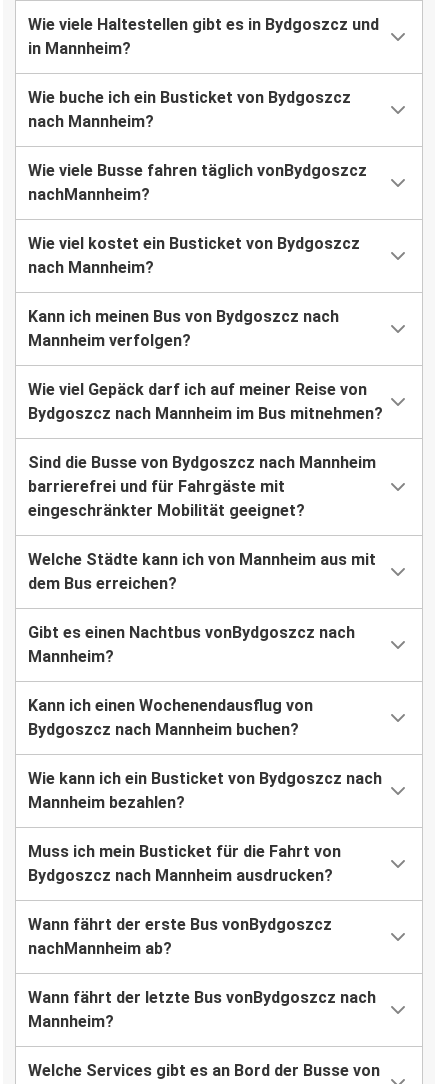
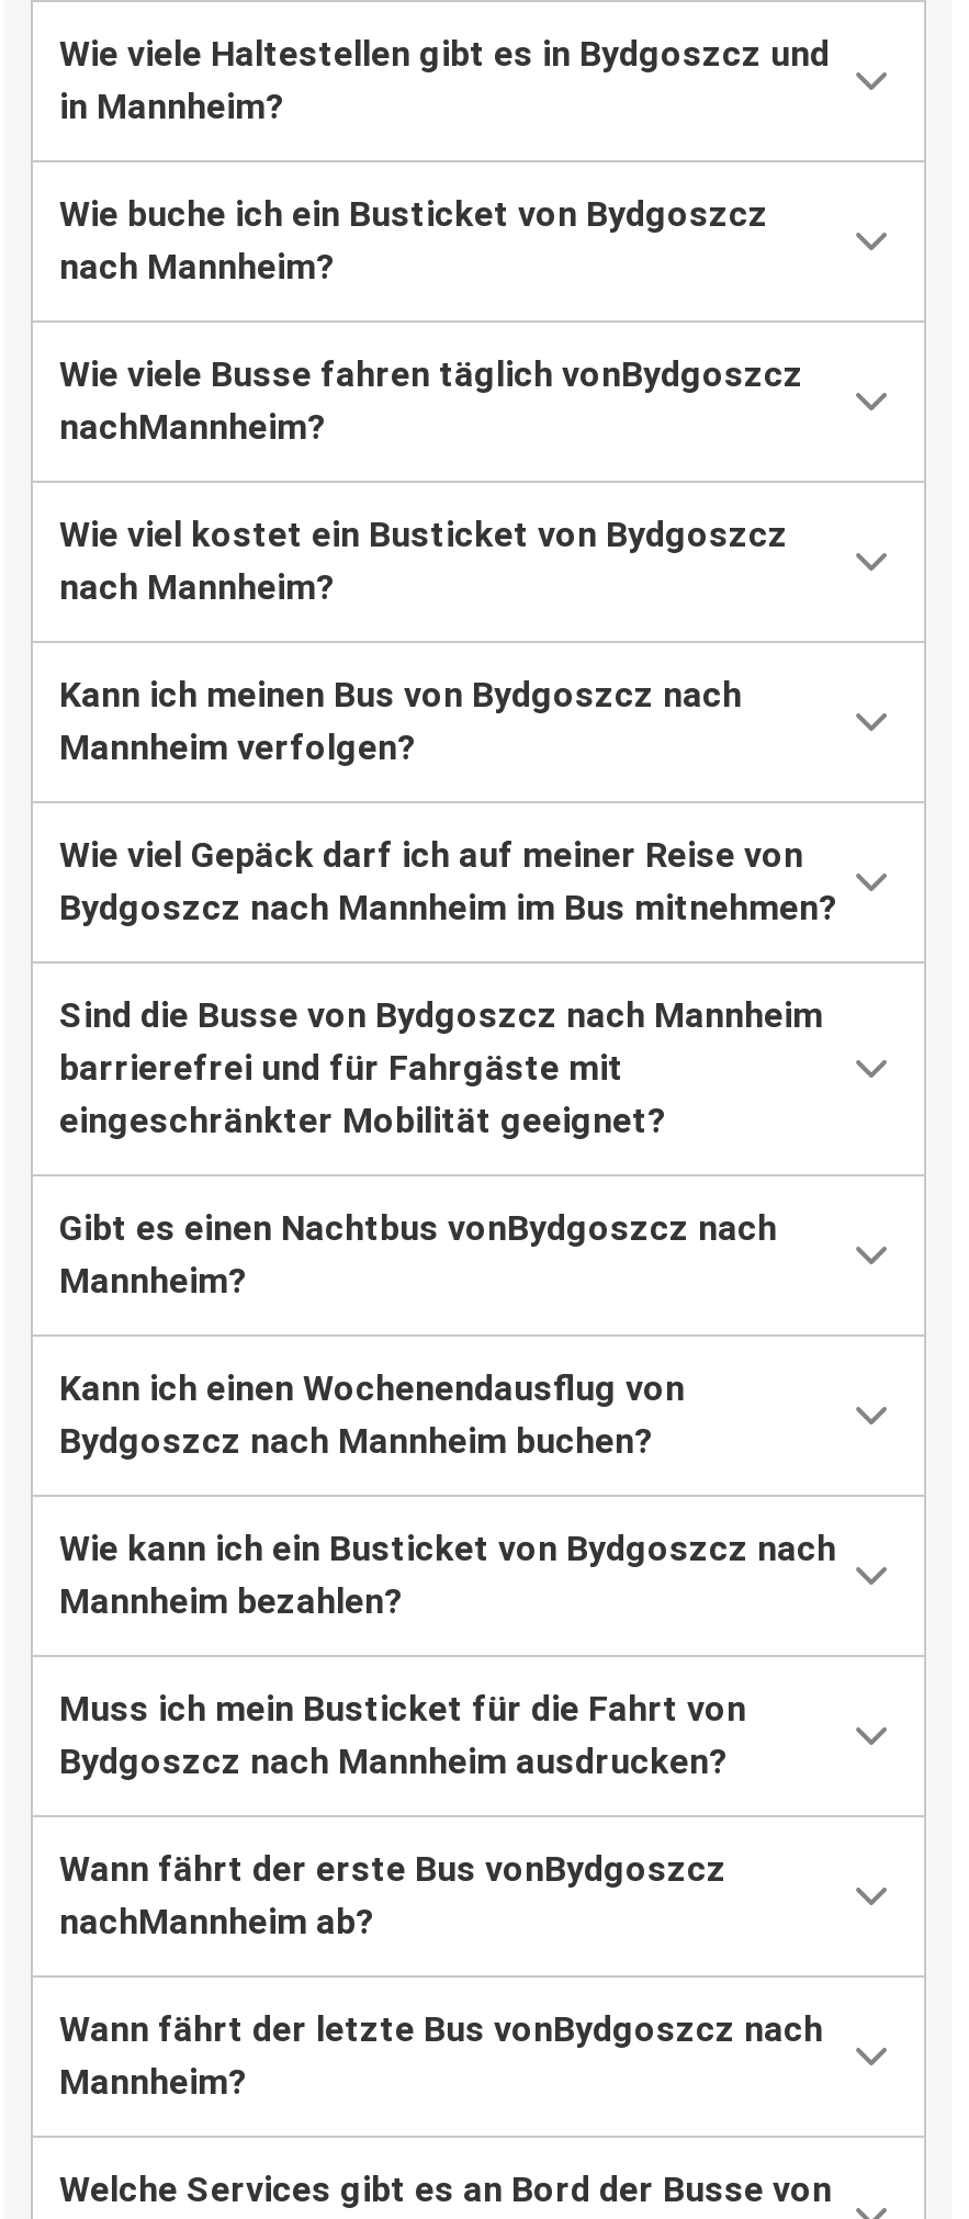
[28,550,376,593] Welche Städte kann ich von Mannheim aus mit | dem Bus erreichen? -> none

